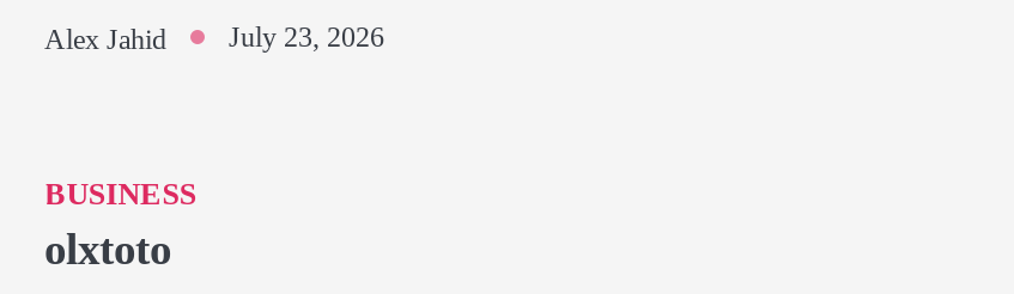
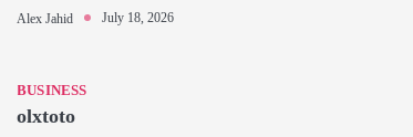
[44,20,384,56] Alex Jahid July 23, 2026 -> [17,10,174,27] Alex Jahid July 18, 2026

